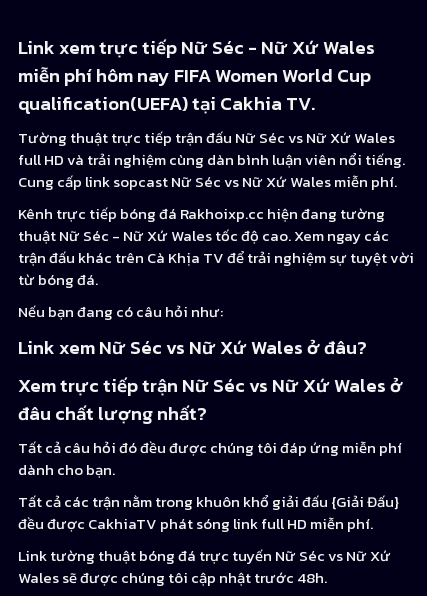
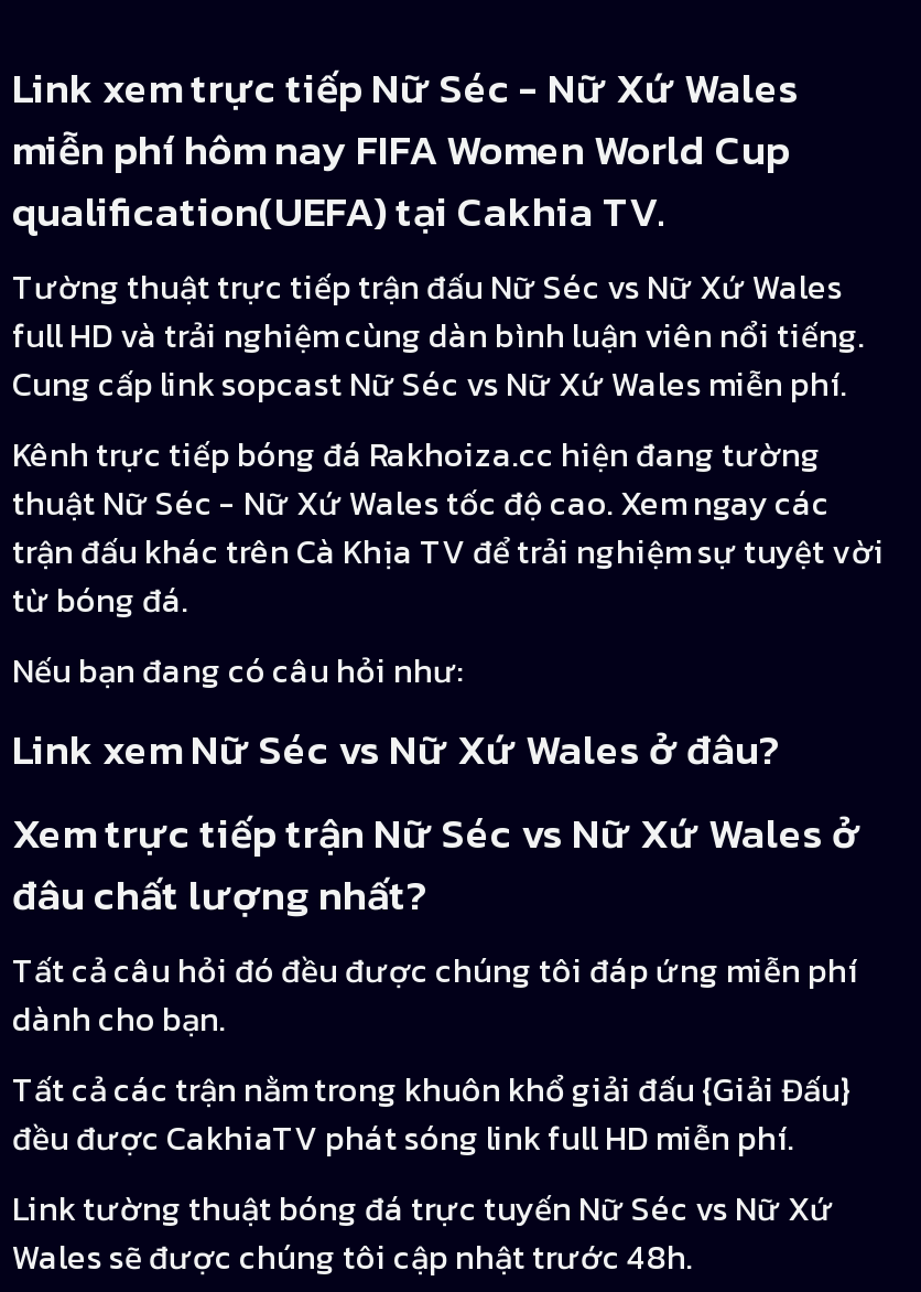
[18,202,385,225] Kênh trực tiếp bóng đá Rakhoixp.cc hiện đang tường -> [12,429,821,480] Kênh trực tiếp bóng đá Rakhoiza.cc hiện đang tường

